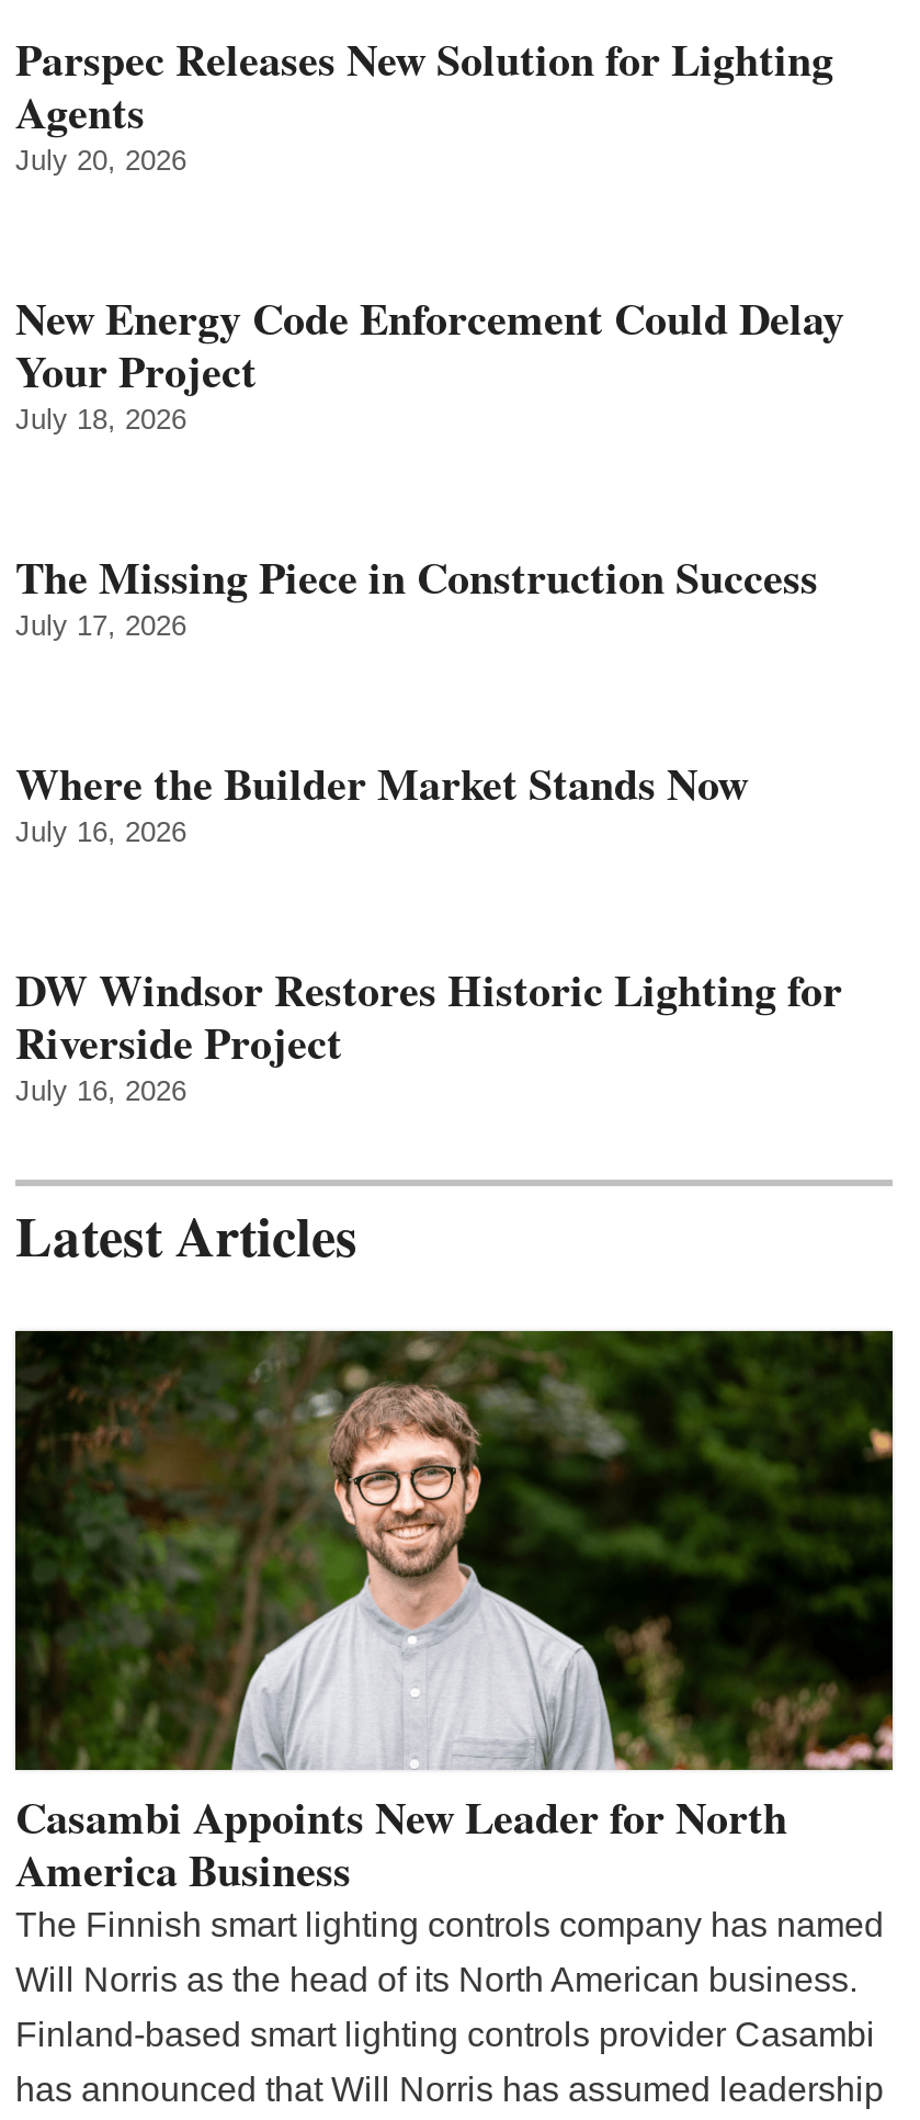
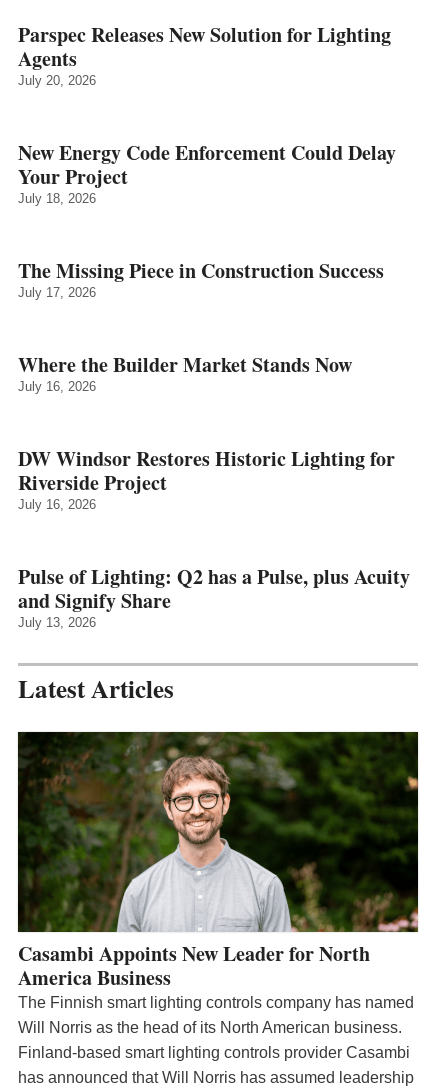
none -> [18,562,410,630] Pulse of Lighting: Q2 has a Pulse, plus Acuity | and Signify Share | July 13, 2026

